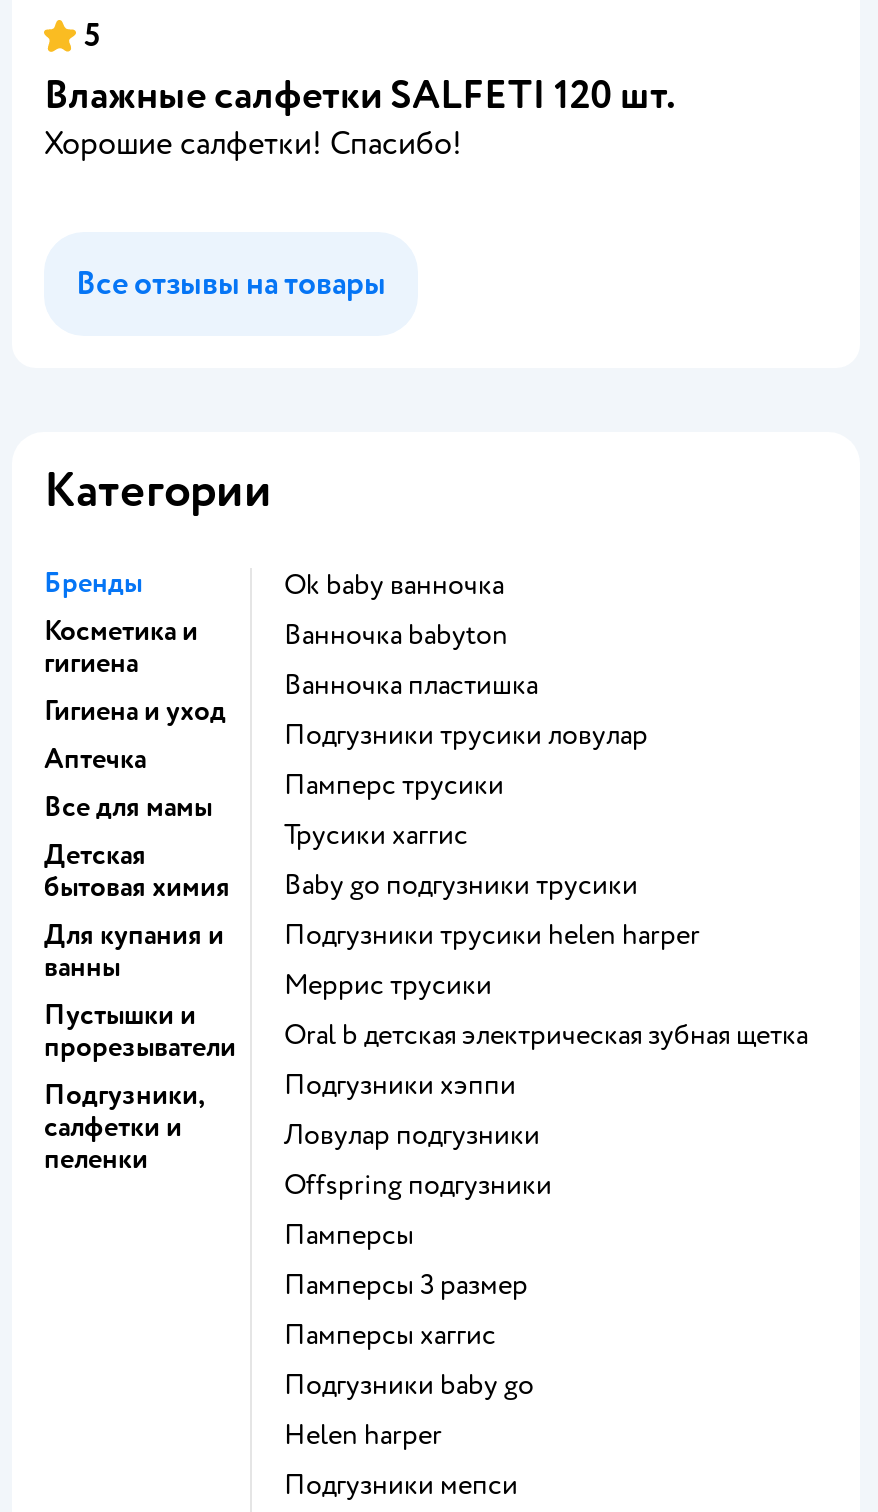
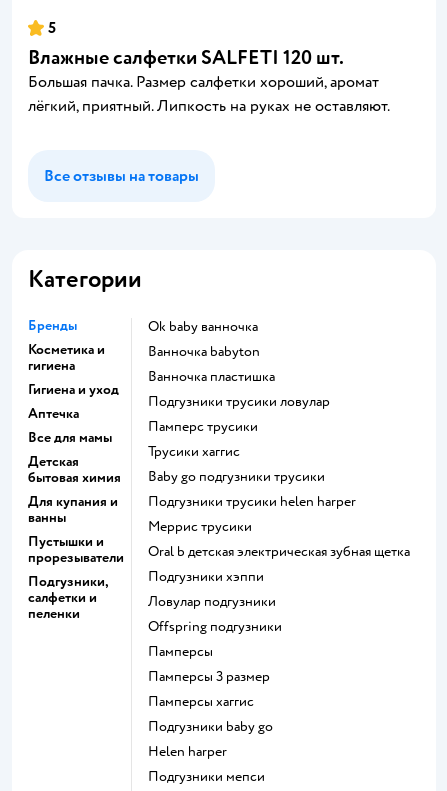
[44,124,462,164] Хорошие салфетки! Спасибо! -> [28,72,390,116] Большая пачка. Размер салфетки хороший, аромат | лёгкий, приятный. Липкость на руках не оставляют.

